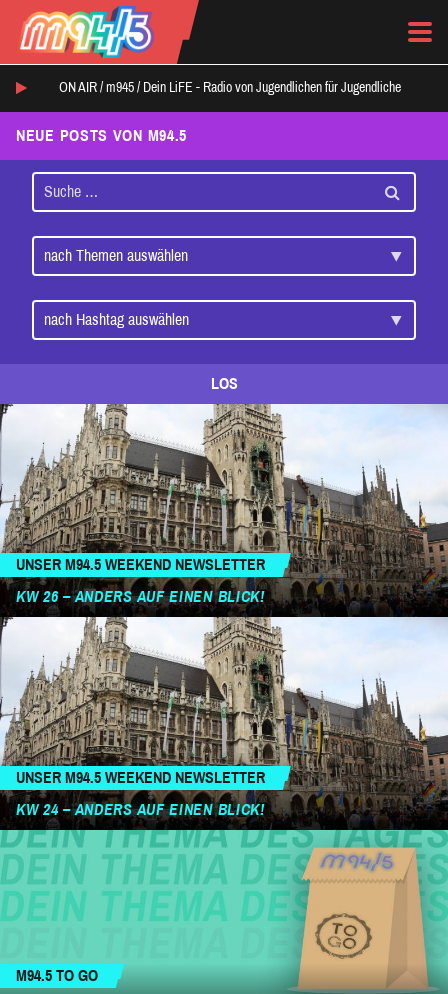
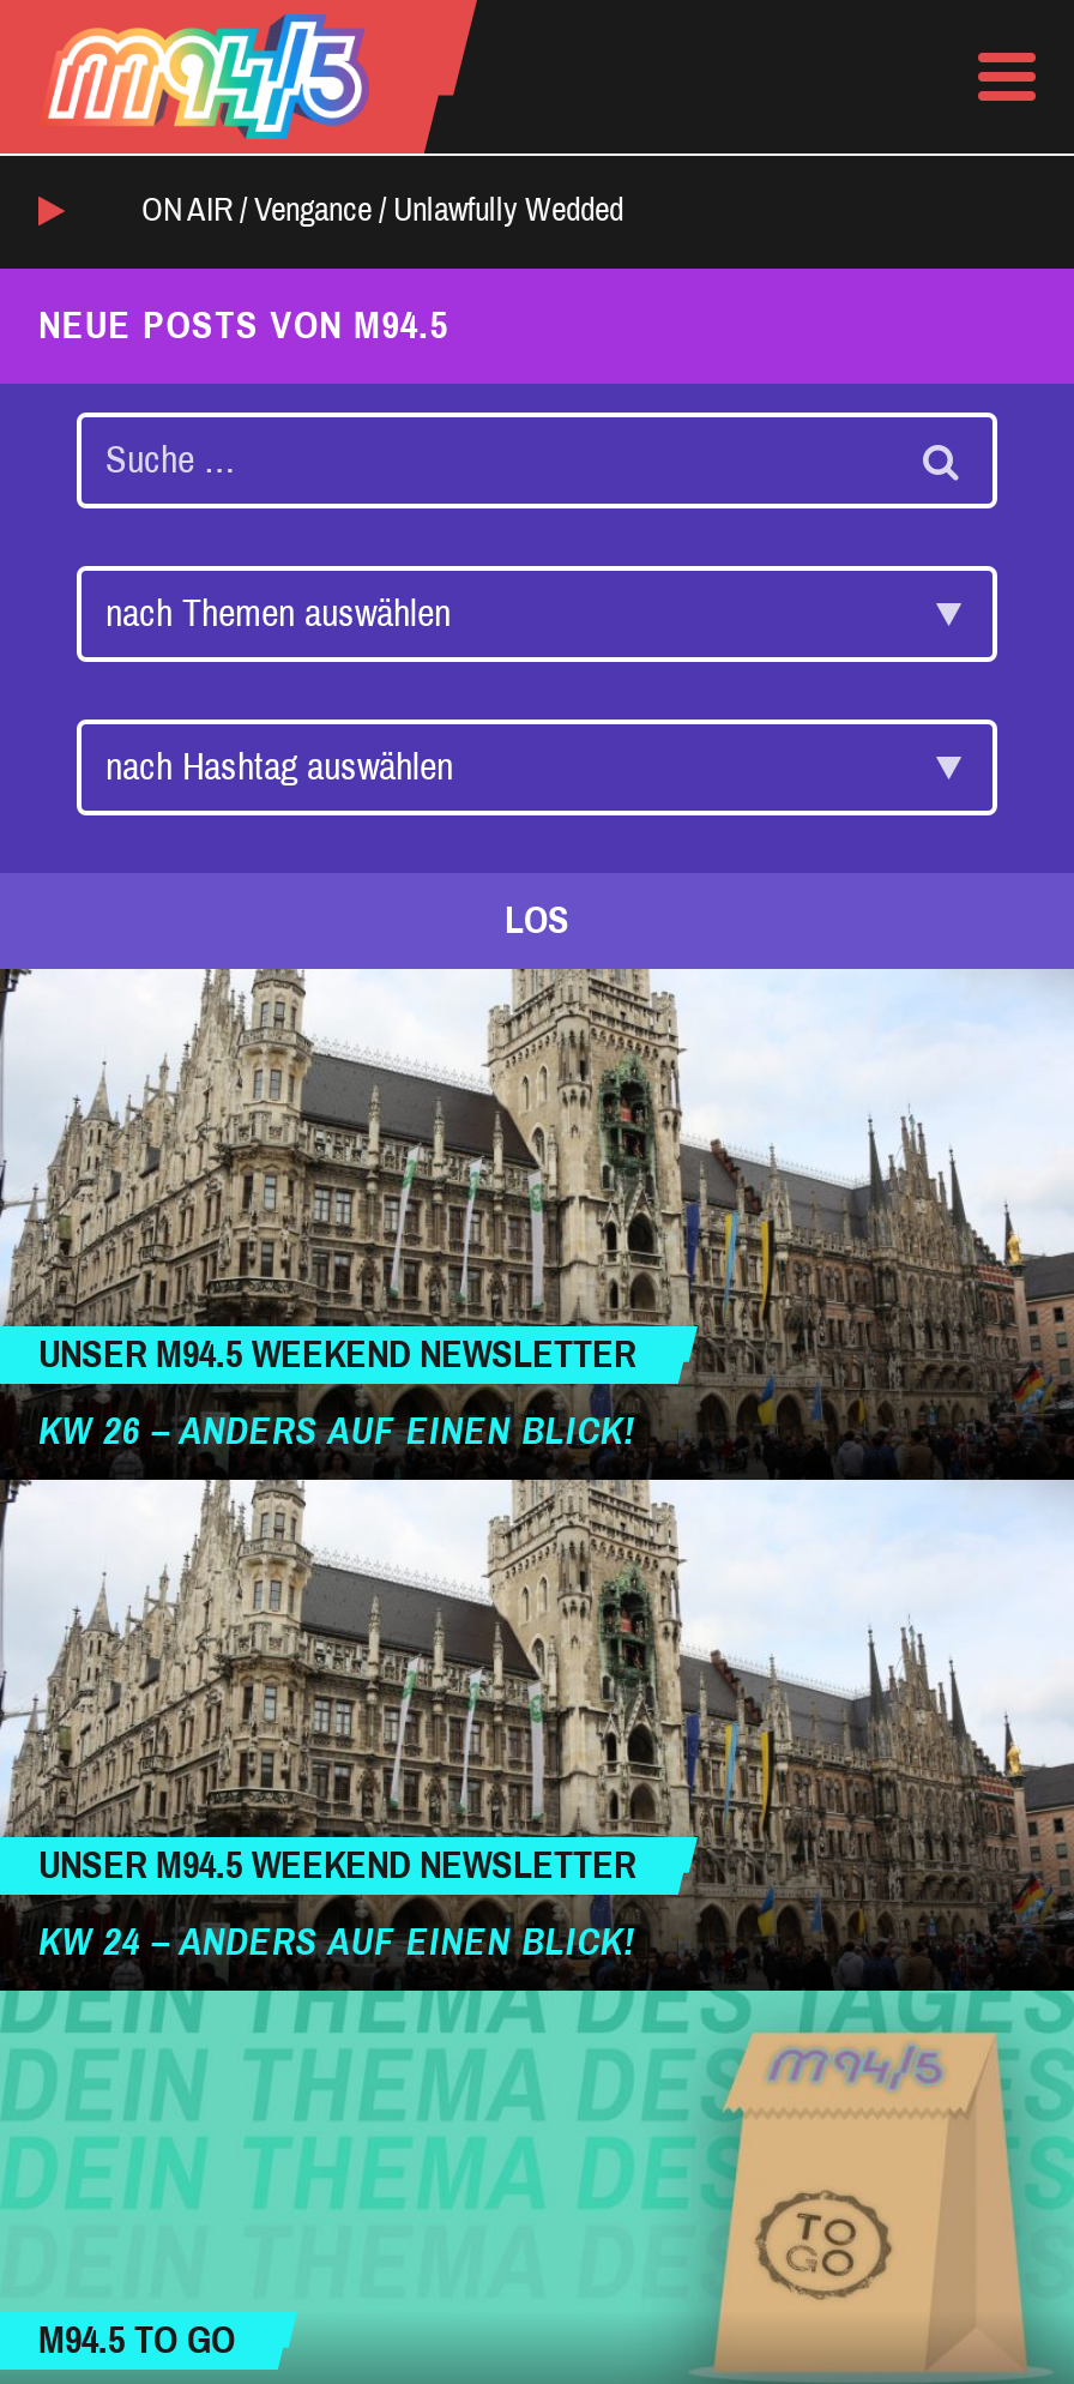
[59,80,401,95] ON AIR / m945 / Dein LiFE - Radio von Jugendlichen für Jugendliche -> [141,192,623,228] ON AIR / Vengance / Unlawfully Wedded

